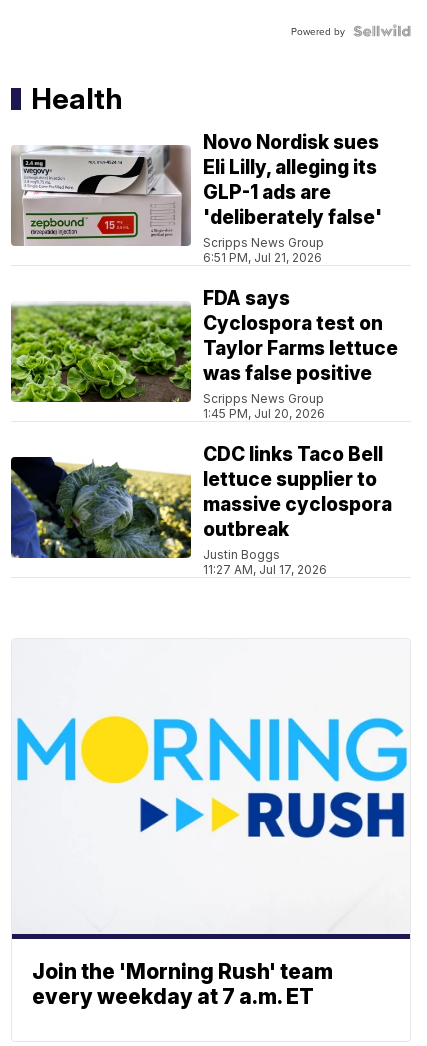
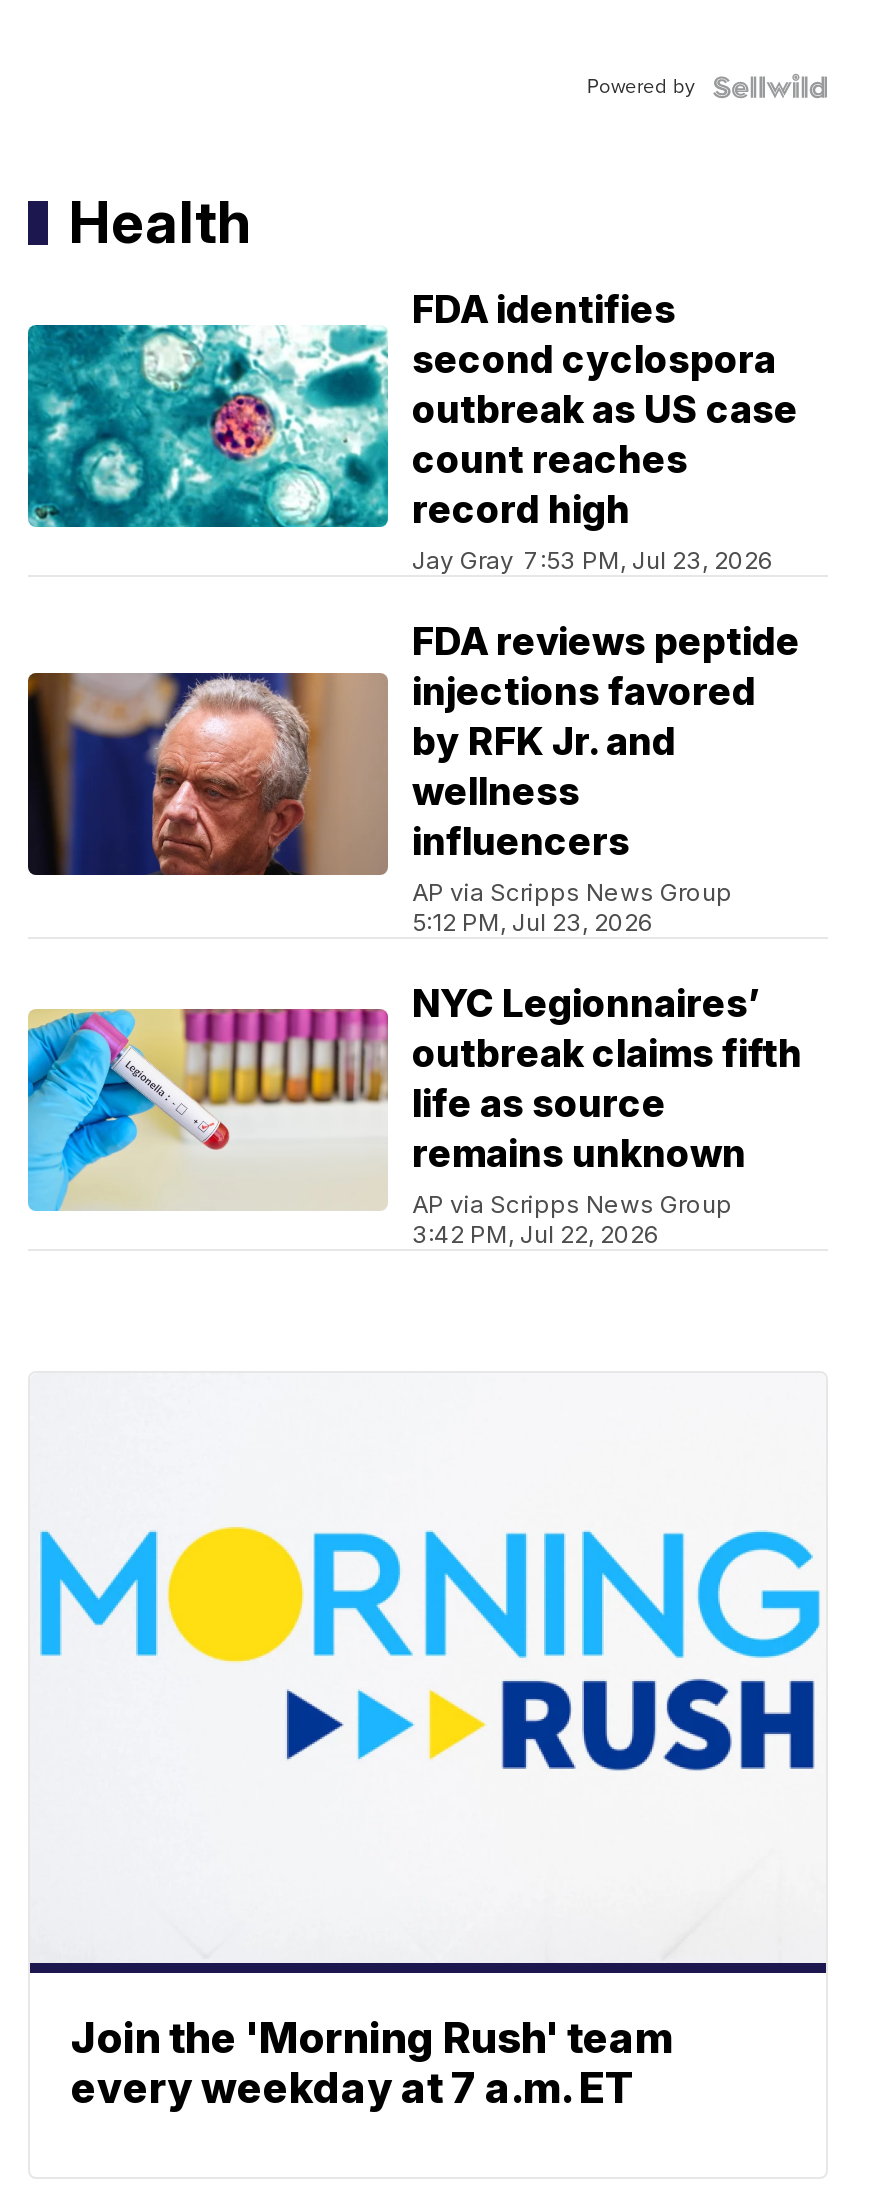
[10,131,382,265] [image] | Novo Nordisk sues | Eli Lilly, alleging its | GLP-1 ads are | 'deliberately false' | Scripps News Group | 6:51 PM, Jul 21, 2026 -> [26,288,798,576] [image] | FDA identifies | second cyclospora | outbreak as US case | count reaches | record high | Jay Gray 7:53 PM, Jul 23, 2026
[10,287,398,421] [image] | FDA says | Cyclospora test on | Taylor Farms lettuce | was false positive | Scripps News Group | 1:45 PM, Jul 20, 2026 -> [26,620,800,938] [image] | FDA reviews peptide | injections favored | by RFK Jr. and | wellness | influencers | AP via Scripps News Group | 5:12 PM, Jul 23, 2026
[10,443,392,577] [image] | CDC links Taco Bell | lettuce supplier to | massive cyclospora | outbreak | Justin Boggs | 11:27 AM, Jul 17, 2026 -> [26,982,802,1250] [image] | NYC Legionnaires’ | outbreak claims fifth | life as source | remains unknown | AP via Scripps News Group | 3:42 PM, Jul 22, 2026

